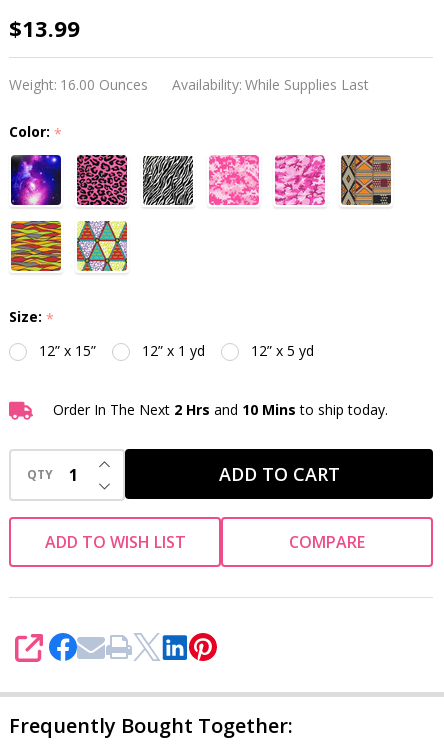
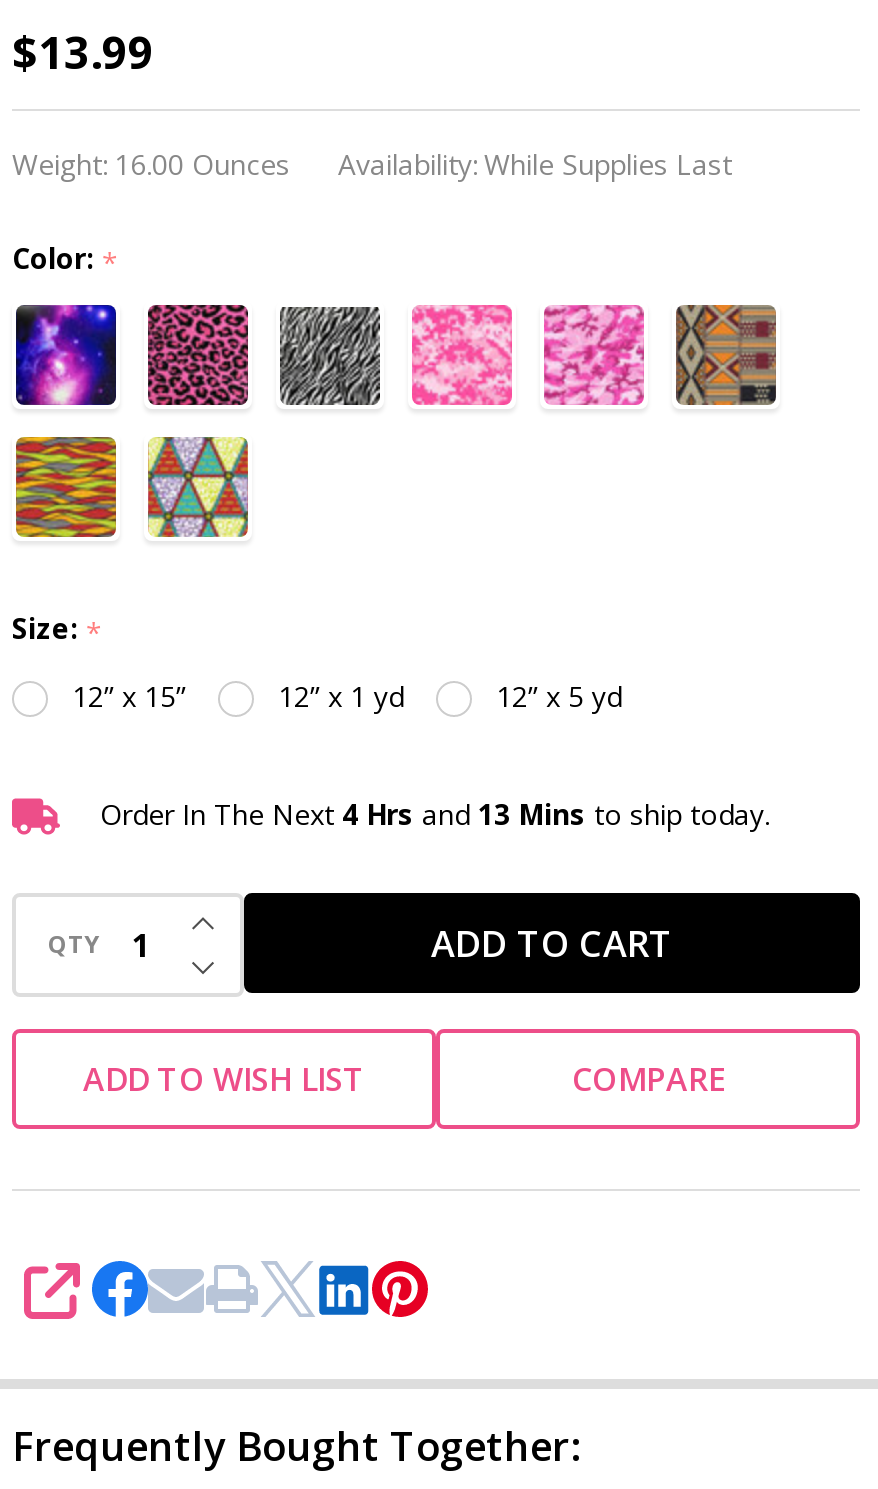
[53,400,388,419] Order In The Next 2 Hrs and 10 Mins to ship today. -> [100,794,770,832] Order In The Next 4 Hrs and 13 Mins to ship today.

